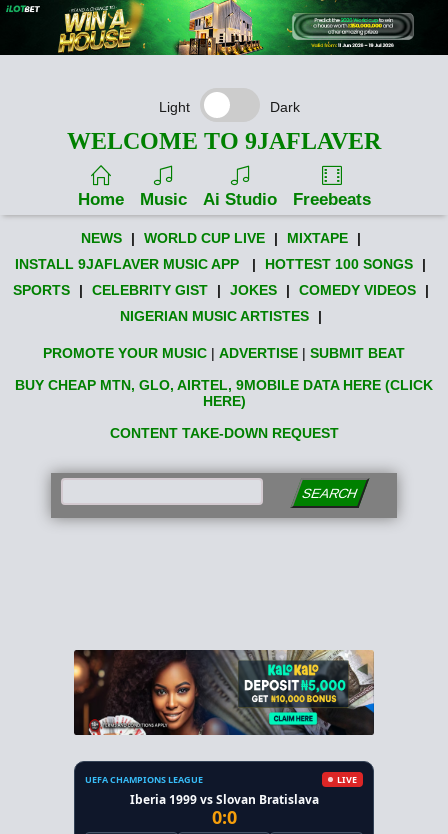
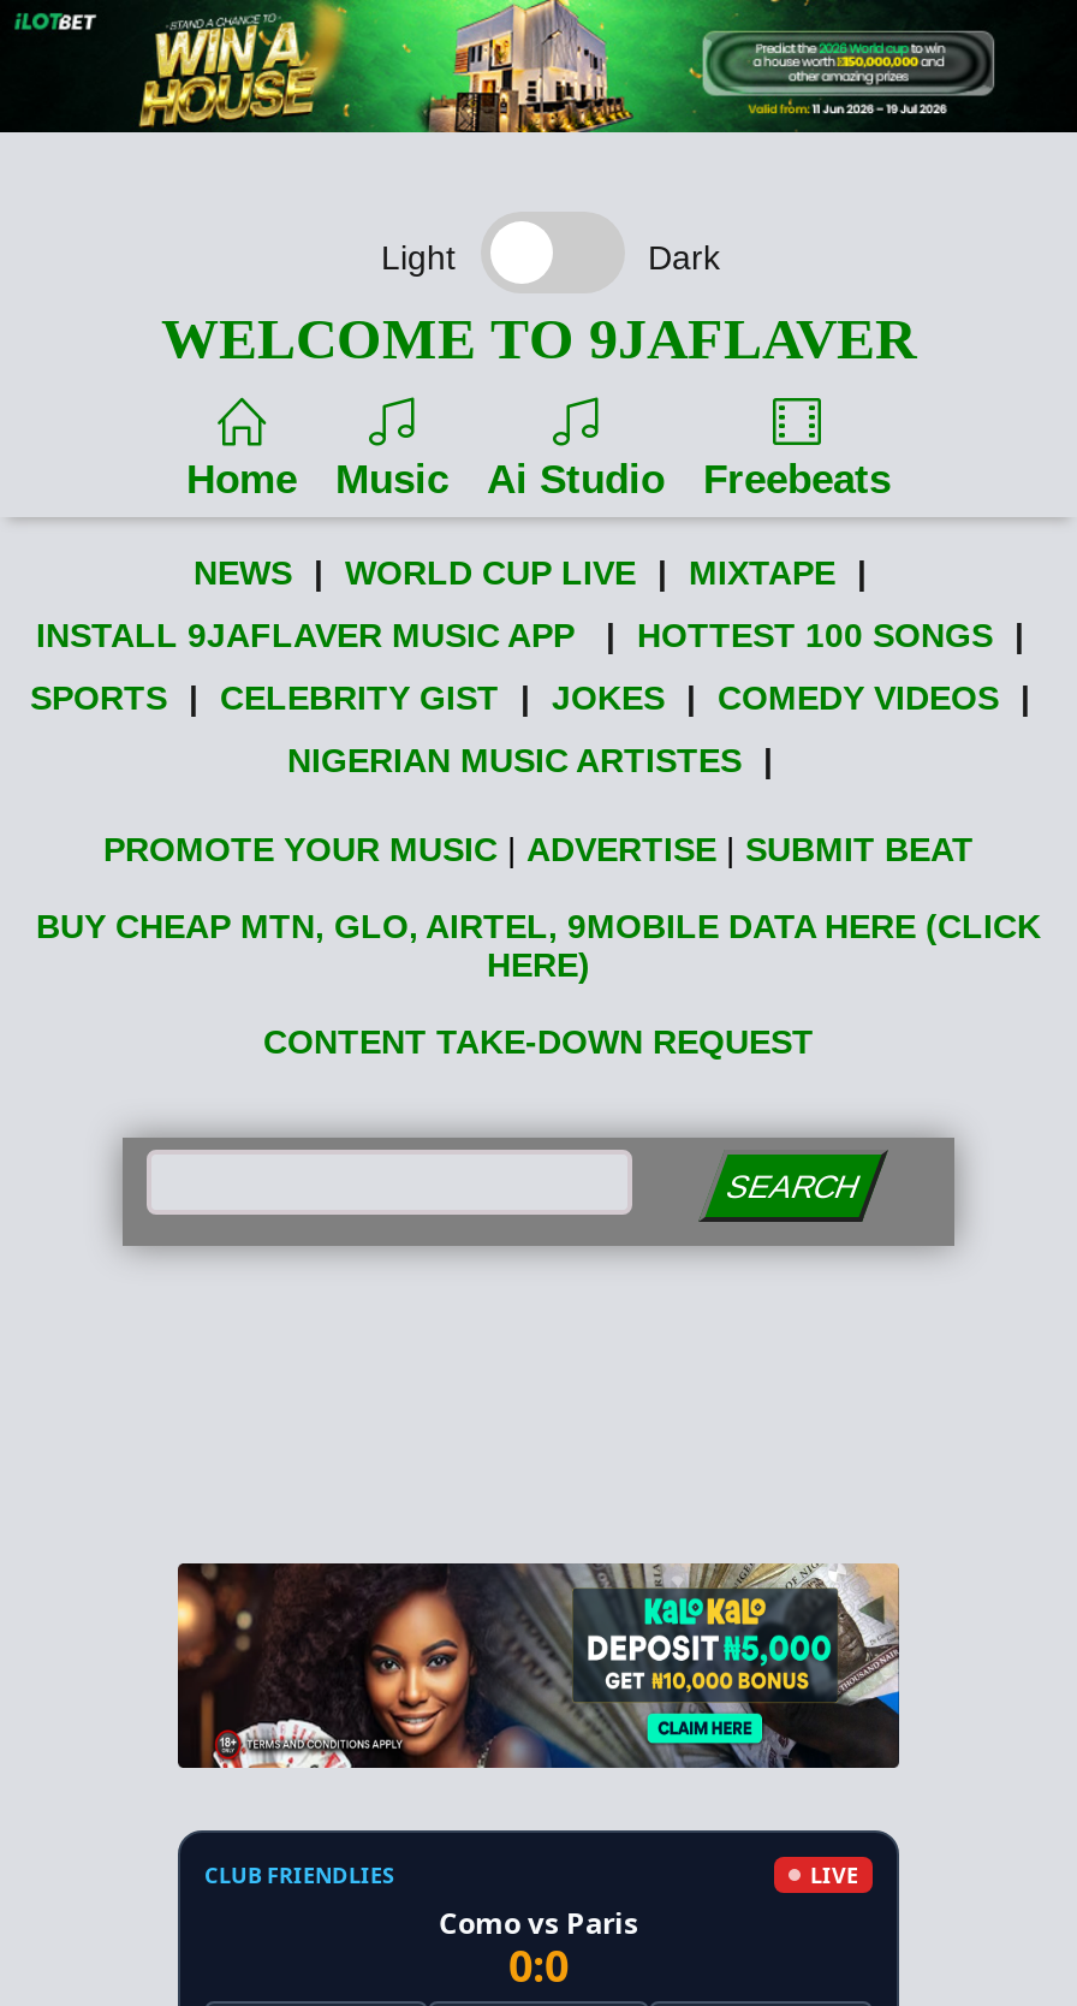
[85,773,203,786] UEFA CHAMPIONS LEAGUE -> [204,1859,394,1891] CLUB FRIENDLIES
[129,791,318,808] Iberia 1999 vs Slovan Bratislava -> [439,1903,638,1943] Como vs Paris

